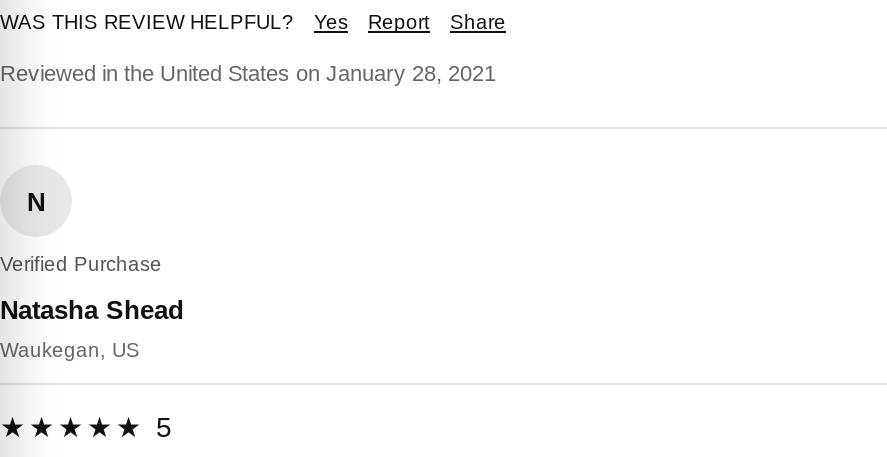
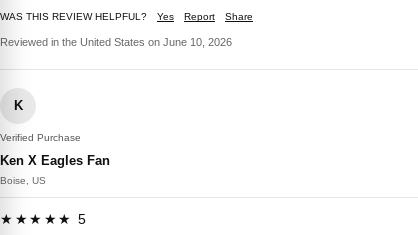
[0,61,496,85] Reviewed in the United States on January 28, 2021 -> [0,36,232,48] Reviewed in the United States on June 10, 2026
[27,186,45,216] N -> [13,98,22,113] K
[0,295,184,325] Natasha Shead -> [0,153,110,168] Ken X Eagles Fan
[0,339,140,361] Waukegan, US -> [0,175,46,186] Boise, US

